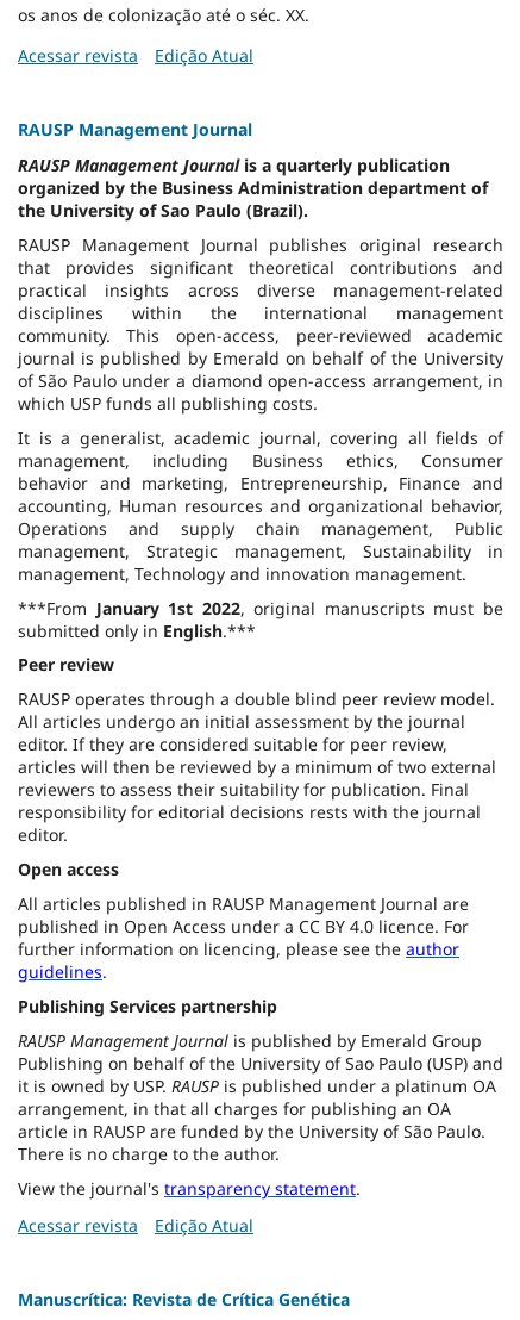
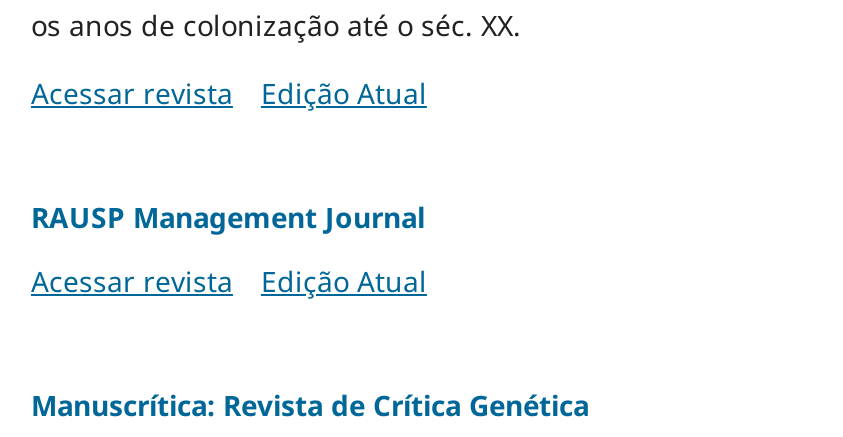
[18,153,503,1200] RAUSP Management Journal is a quarterly publication | organized by the Business Administration department of | the University of Sao Paulo (Brazil). | RAUSP Management Journal publishes original research | that provides significant theoretical contributions and | practical insights across diverse management-related | disciplines within the international management | community. This open-access, peer-reviewed academic | journal is published by Emerald on behalf of the University | of São Paulo under a diamond open-access arrangement, in | which USP funds all publishing costs. | It is a generalist, academic journal, covering all fields of | management, including Business ethics, Consumer | behavior and marketing, Entrepreneurship, Finance and | accounting, Human resources and organizational behavior, | Operations and supply chain management, Public | management, Strategic management, Sustainability in | management, Technology and innovation management. | ***From January 1st 2022, original manuscripts must be | submitted only in English.*** | Peer review | RAUSP operates through a double blind peer review model. | All articles undergo an initial assessment by the journal | editor. If they are considered suitable for peer review, | articles will then be reviewed by a minimum of two external | reviewers to assess their suitability for publication. Final | responsibility for editorial decisions rests with the journal | editor. | Open access | All articles published in RAUSP Management Journal are | published in Open Access under a CC BY 4.0 licence. For | further information on licencing, please see the author | guidelines. | Publishing Services partnership | RAUSP Management Journal is published by Emerald Group | Publishing on behalf of the University of Sao Paulo (USP) and | it is owned by USP. RAUSP is published under a platinum OA | arrangement, in that all charges for publishing an OA | article in RAUSP are funded by the University of São Paulo. | There is no charge to the author. | View the journal's transparency statement. -> none

